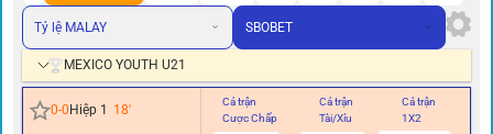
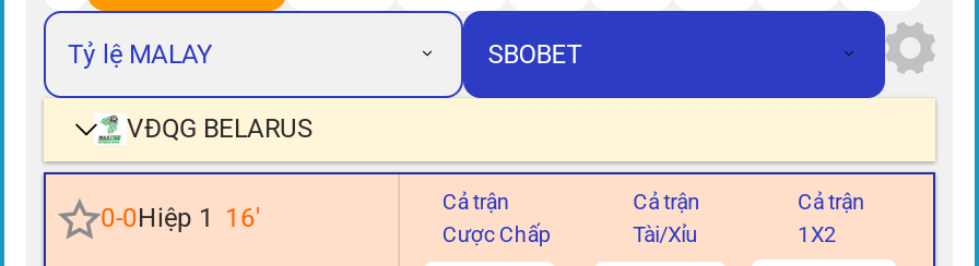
[64,57,186,72] MEXICO YOUTH U21 -> [127,113,312,143] VĐQG BELARUS
[51,102,129,117] 0-0Hiệp 1 18 -> [101,202,256,232] 0-0Hiệp 1 16

